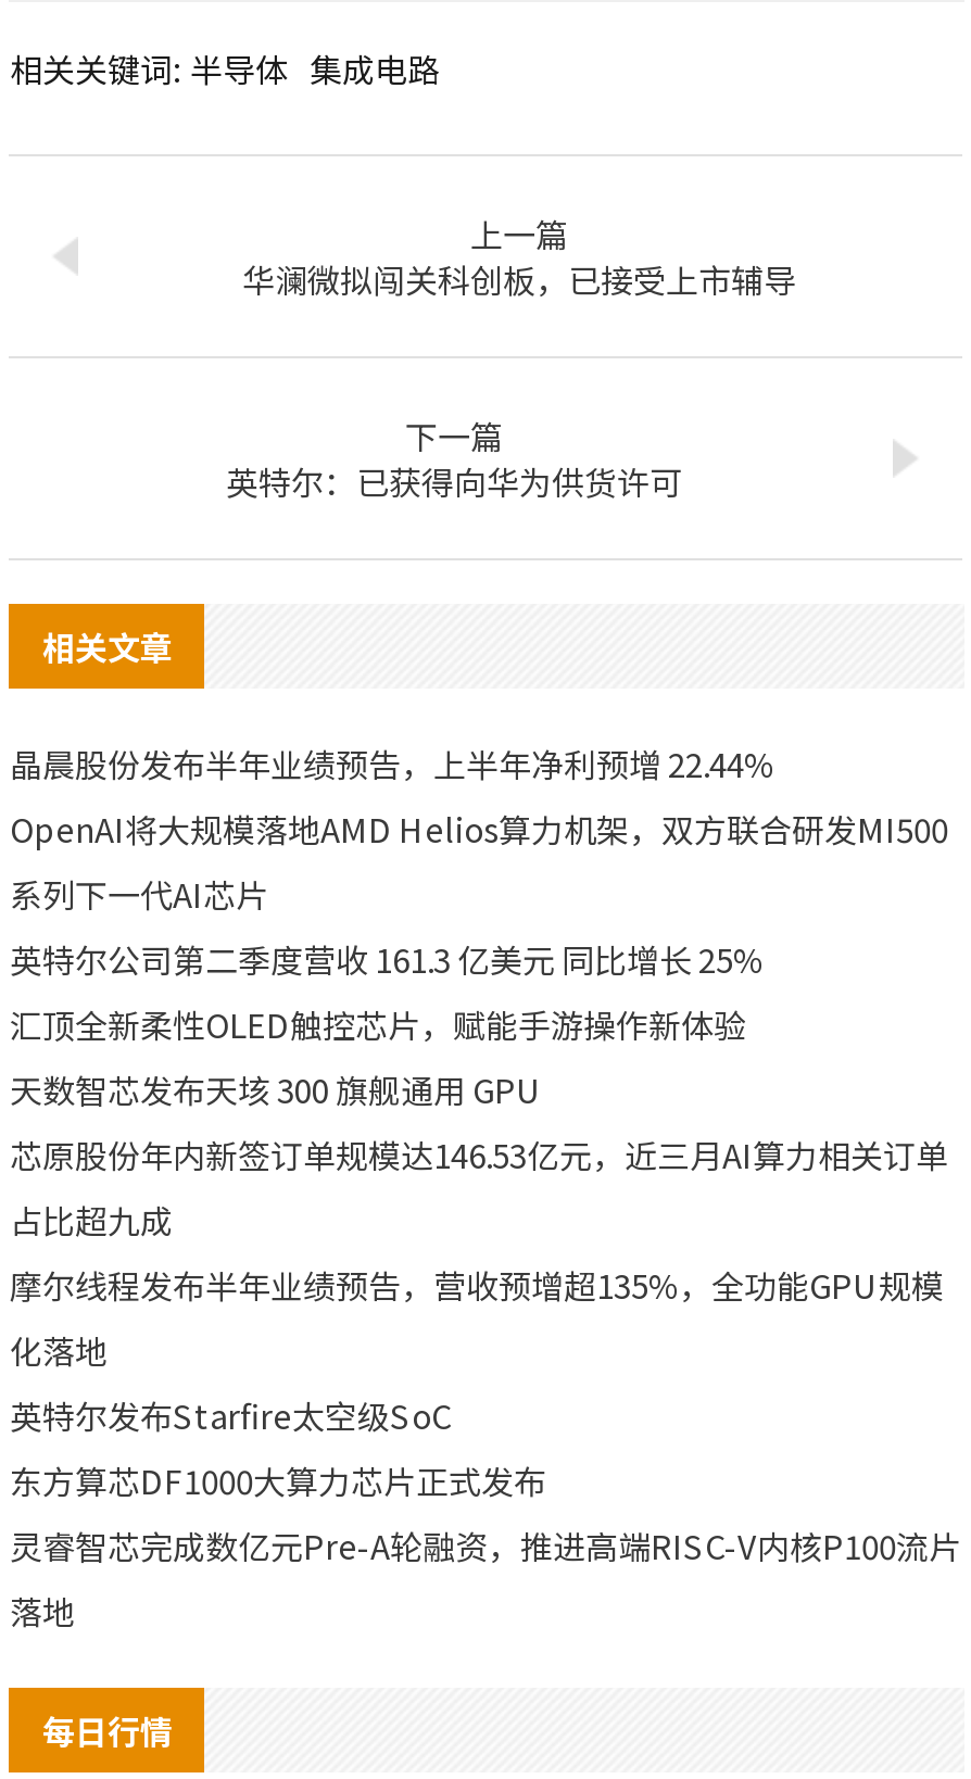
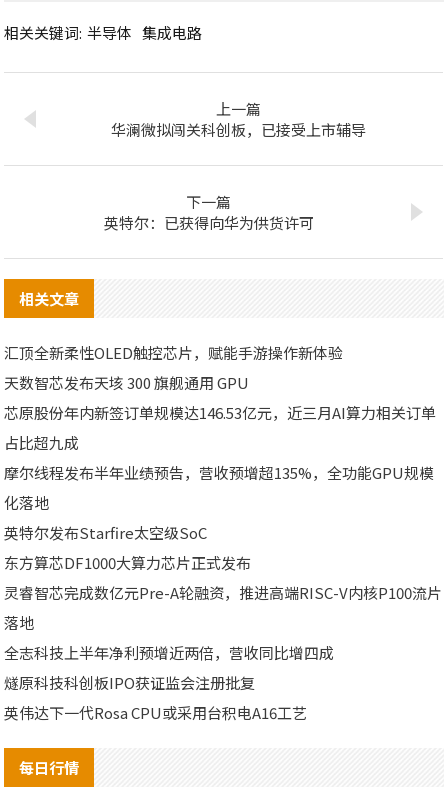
[10,740,948,982] 晶晨股份发布半年业绩预告，上半年净利预增 22.44% | OpenAI将大规模落地AMD Helios算力机架，双方联合研发MI500 | 系列下一代AI芯片 | 英特尔公司第二季度营收 161.3 亿美元 同比增长 25% -> none
moved [10,1001,961,1633] -> [4,342,442,633]: 汇顶全新柔性OLED触控芯片，赋能手游操作新体验 | 天数智芯发布天垓 300 旗舰通用 GPU | 芯原股份年内新签订单规模达146.53亿元，近三月AI算力相关订单 | ... | 灵睿智芯完成数亿元Pre-A轮融资，推进高端RISC-V内核P100流片 | 落地
none -> [4,642,334,723] 全志科技上半年净利预增近两倍，营收同比增四成 | 燧原科技科创板IPO获证监会注册批复 | 英伟达下一代Rosa CPU或采用台积电A16工艺

